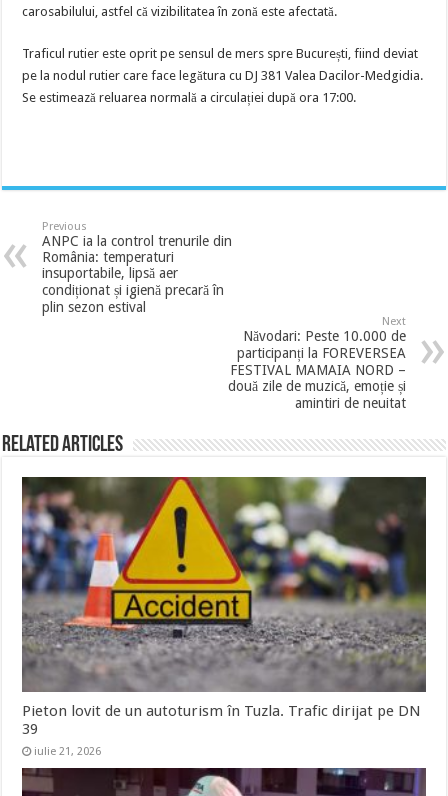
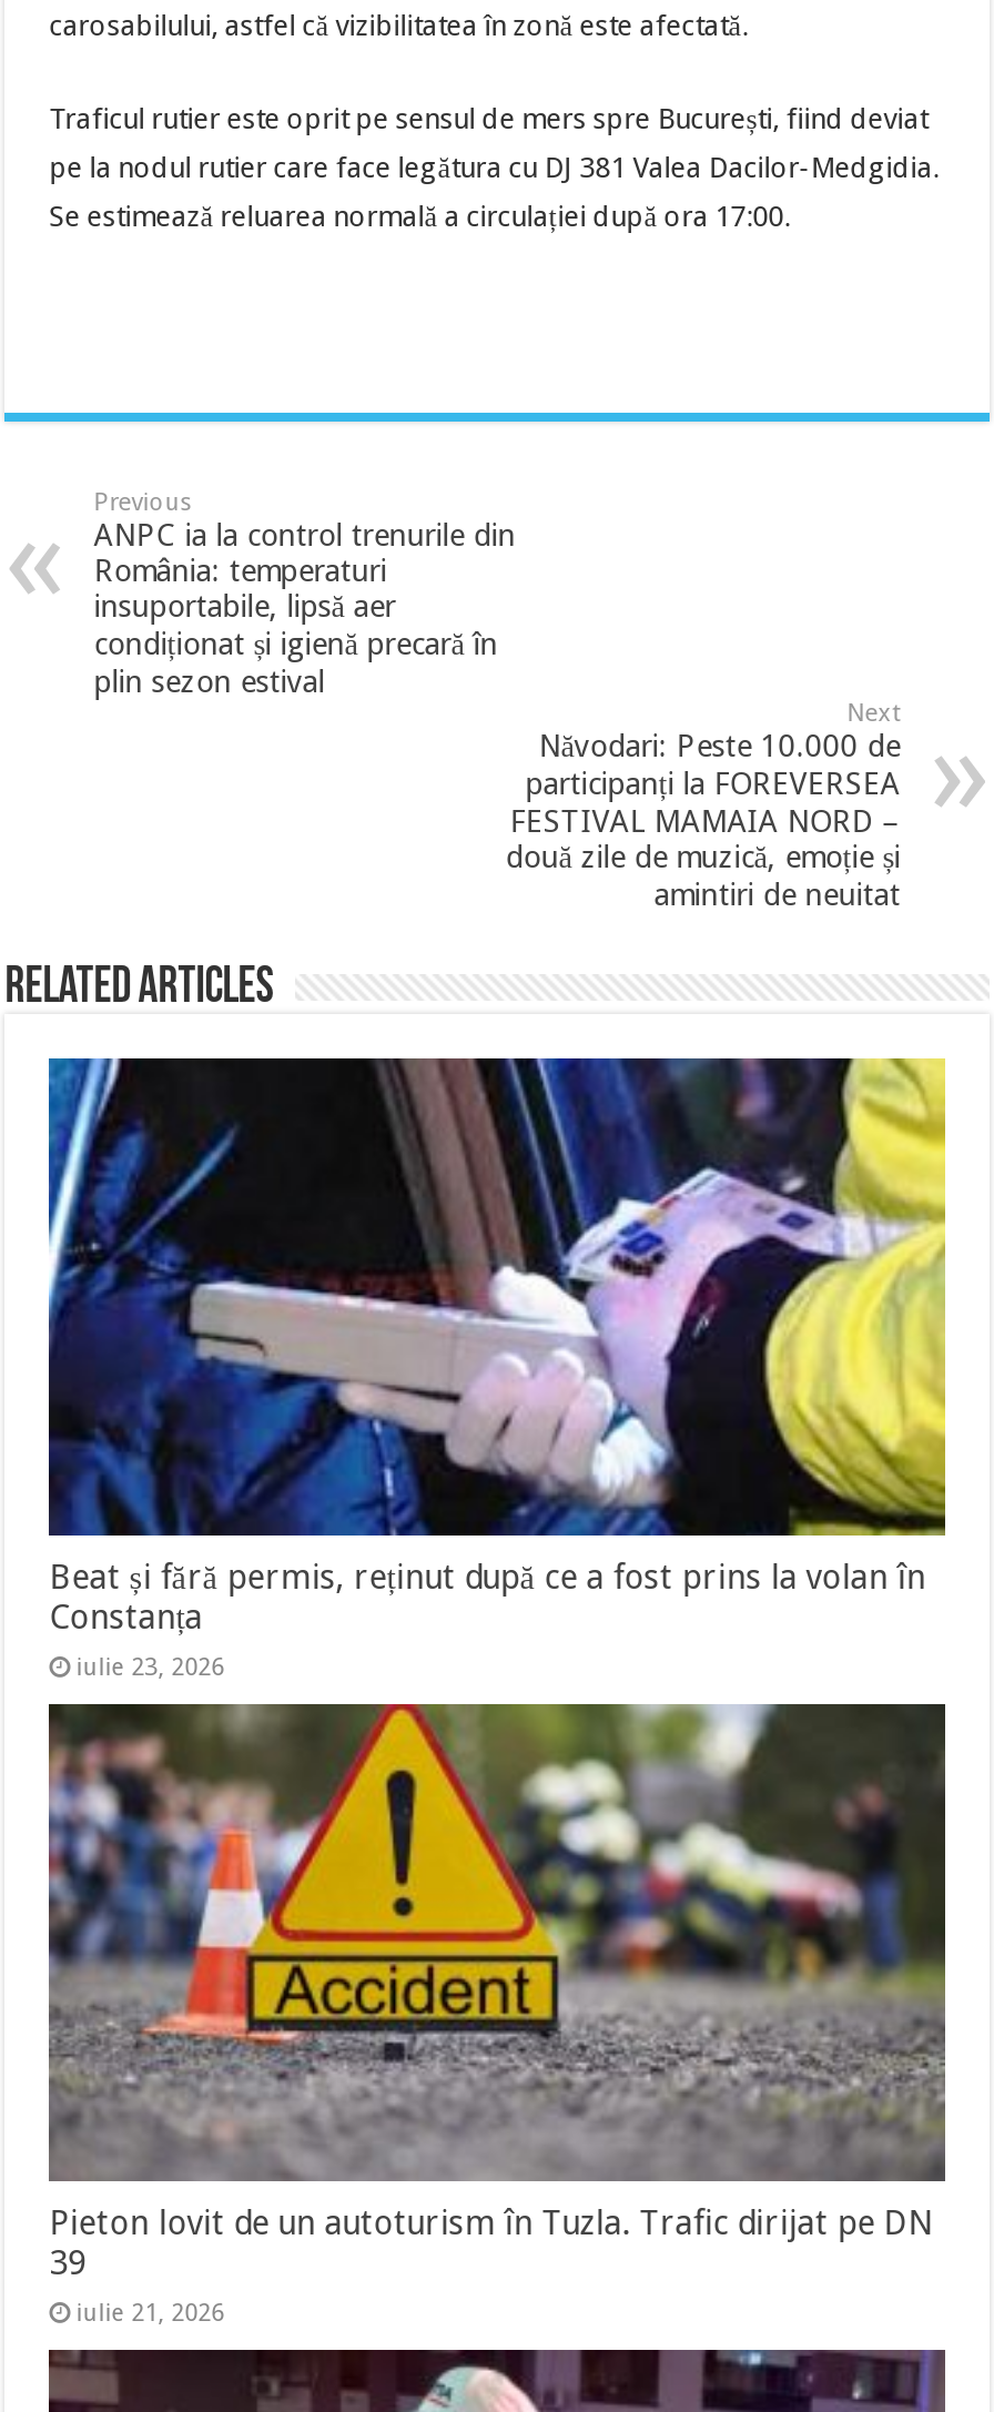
none -> [47,1056,947,1681] [image] | Beat și fără permis, reținut după ce a fost prins la volan în | Constanța | iulie 23, 2026

